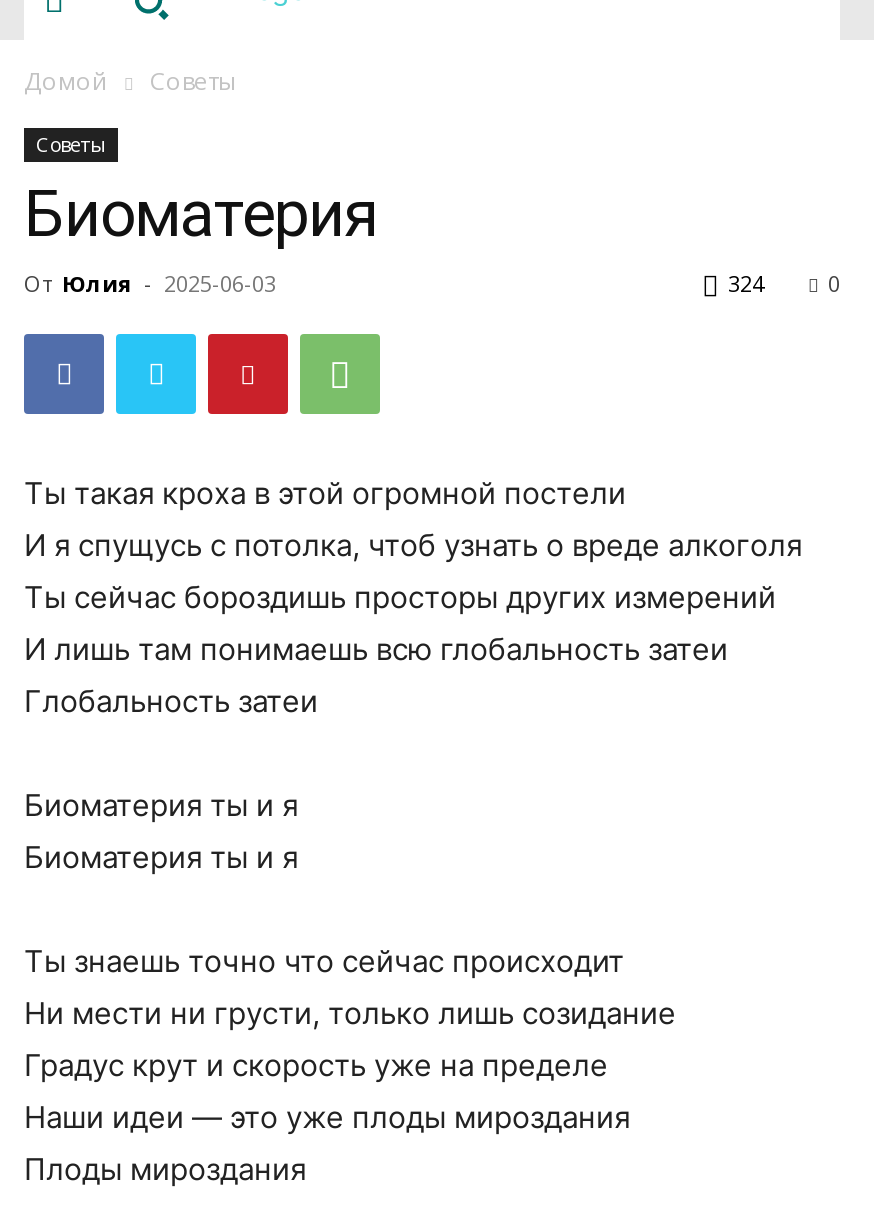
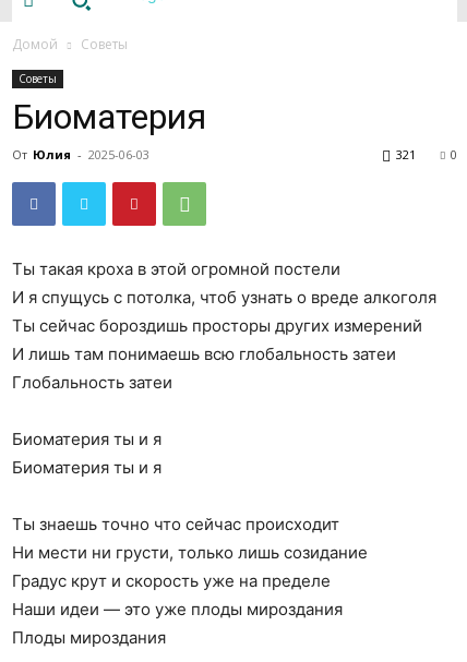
[728,268,764,298] 324 -> [396,146,416,163] 321

